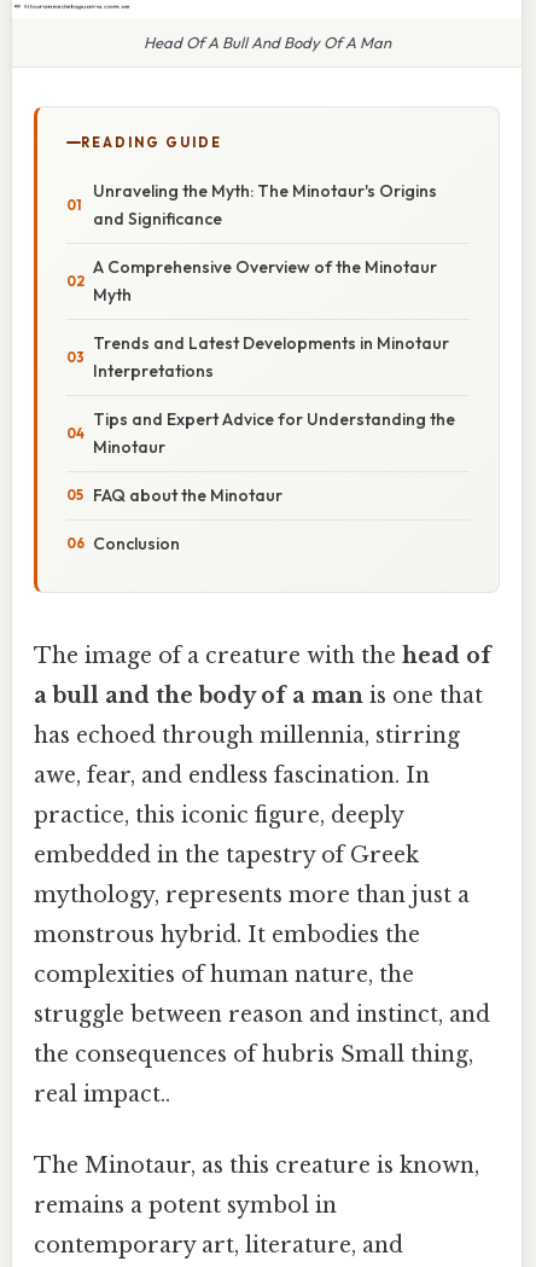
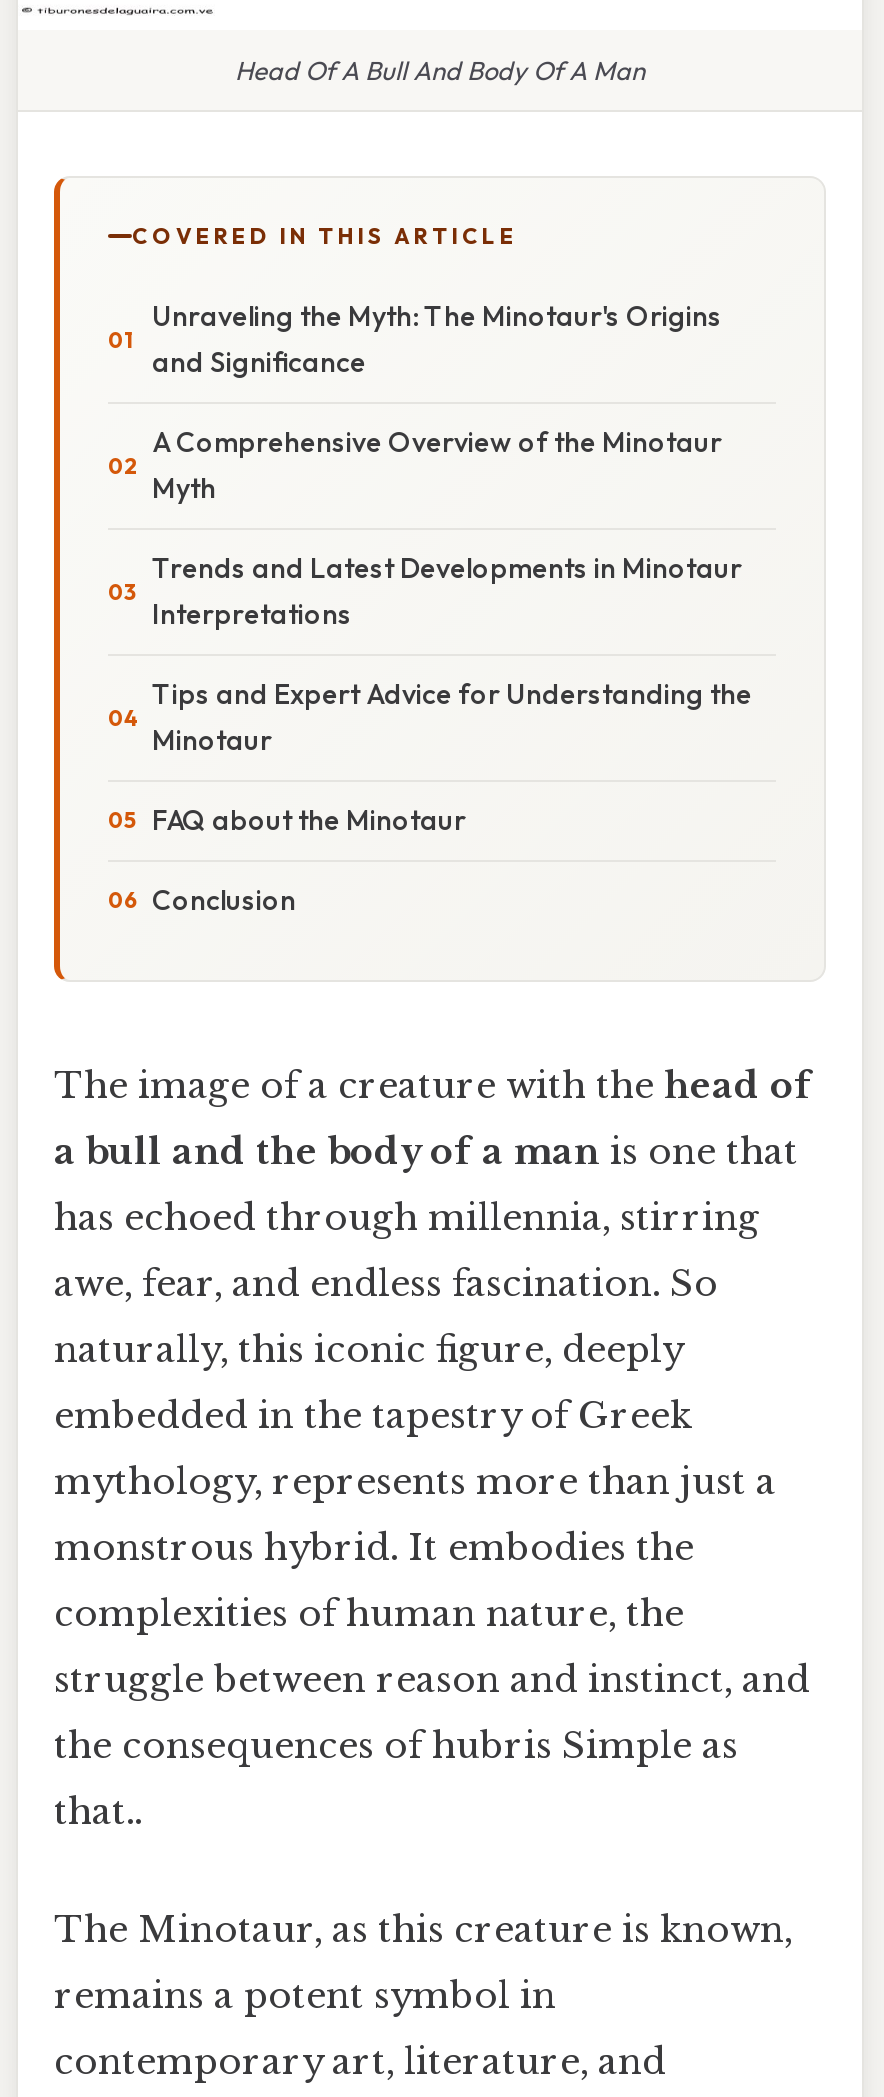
[81,134,222,151] READING GUIDE -> [132,222,518,250] COVERED IN THIS ARTICLE
[34,762,430,788] awe, fear, and endless fascination. In -> [54,1262,718,1306] awe, fear, and endless fascination. So
[34,802,403,828] practice, this iconic figure, deeply -> [54,1328,682,1372] naturally, this iconic figure, deeply
[34,1041,473,1067] the consequences of hubris Small thing, -> [54,1724,738,1768] the consequences of hubris Simple as
[34,1081,170,1107] real impact.. -> [54,1790,142,1834] that..

